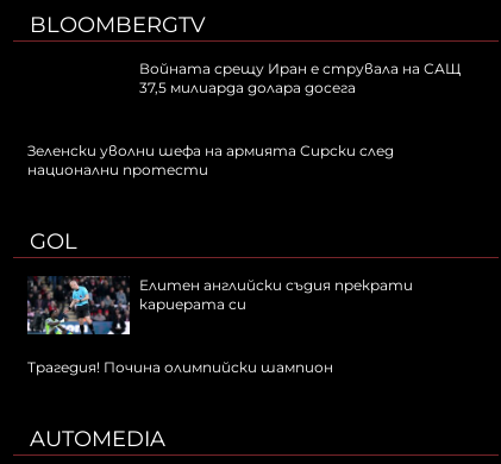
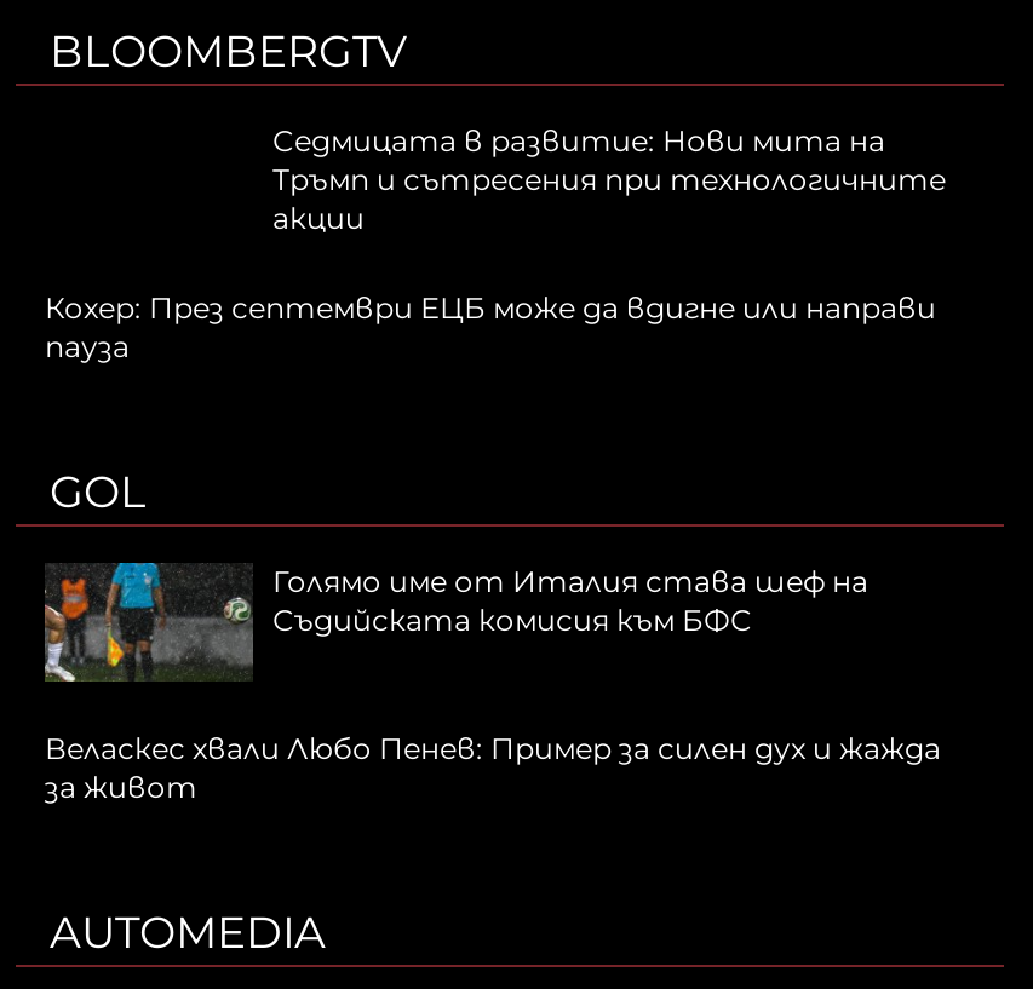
[139,60,461,97] Войната срещу Иран е струвала на САЩ | 37,5 милиарда долара досега -> [272,123,946,237] Седмицата в развитие: Нови мита на | Тръмп и сътресения при технологичните | акции
[27,142,394,179] Зеленски уволни шефа на армията Сирски след | национални протести -> [45,290,936,365] Кохер: През септември ЕЦБ може да вдигне или направи | пауза
[26,275,413,331] [image] | Елитен английски съдия прекрати | кариерата си -> [42,560,868,684] [image] | Голямо име от Италия става шеф на | Съдийската комисия към БФС
[27,358,333,376] Трагедия! Почина олимпийски шампион -> [45,730,941,805] Веласкес хвали Любо Пенев: Пример за силен дух и жажда | за живот

